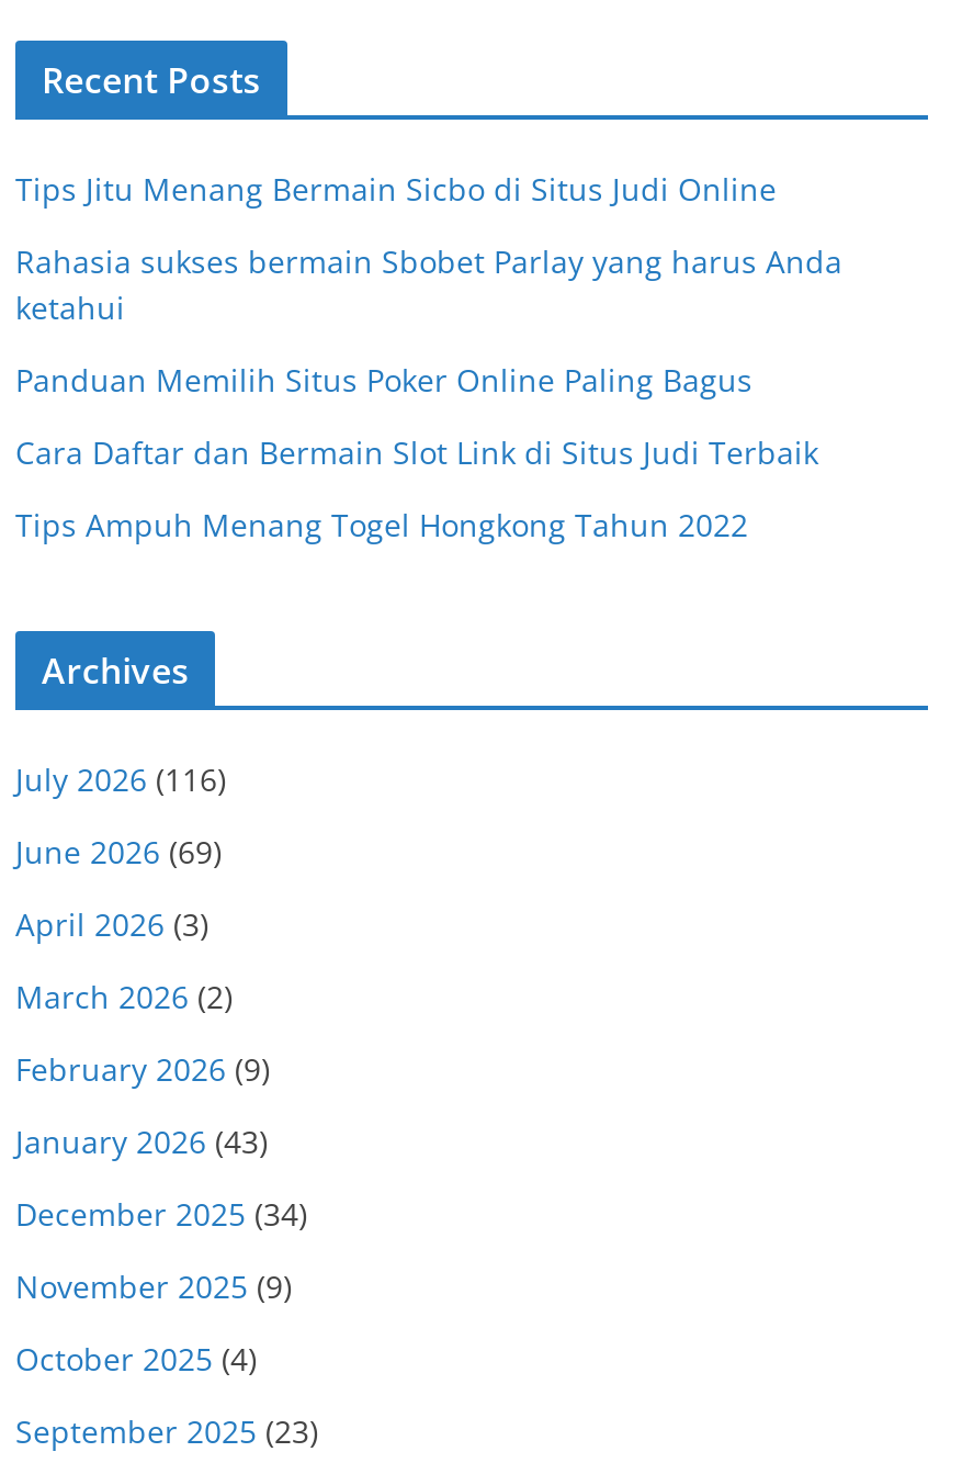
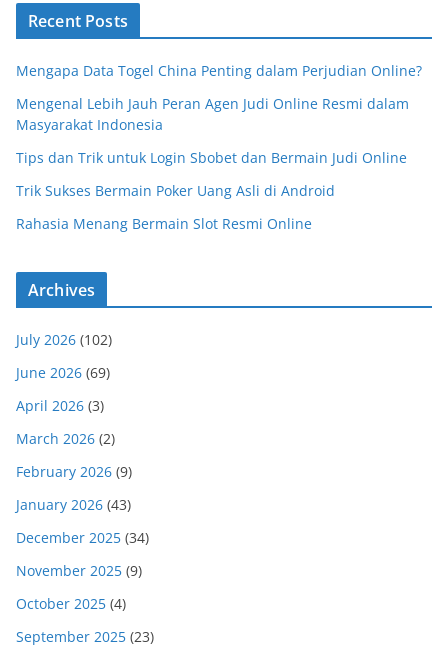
[15,168,777,210] Tips Jitu Menang Bermain Sicbo di Situs Judi Online -> [16,61,422,80] Mengapa Data Togel China Penting dalam Perjudian Online?
[15,240,842,328] Rahasia sukses bermain Sbobet Parlay yang harus Anda | ketahui -> [16,94,409,134] Mengenal Lebih Jauh Peran Agen Judi Online Resmi dalam | Masyarakat Indonesia
[15,359,752,401] Panduan Memilih Situs Poker Online Paling Bagus -> [16,148,407,167] Tips dan Trik untuk Login Sbobet dan Bermain Judi Online
[15,431,818,473] Cara Daftar dan Bermain Slot Link di Situs Judi Terbaik -> [16,181,335,200] Trik Sukses Bermain Poker Uang Asli di Android
[15,504,748,545] Tips Ampuh Menang Togel Hongkong Tahun 2022 -> [16,214,312,233] Rahasia Menang Bermain Slot Resmi Online
[15,758,226,800] July 2026 (116) -> [16,330,112,349] July 2026 (102)

